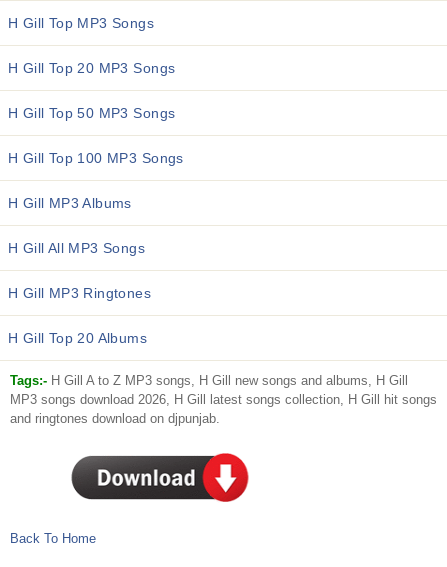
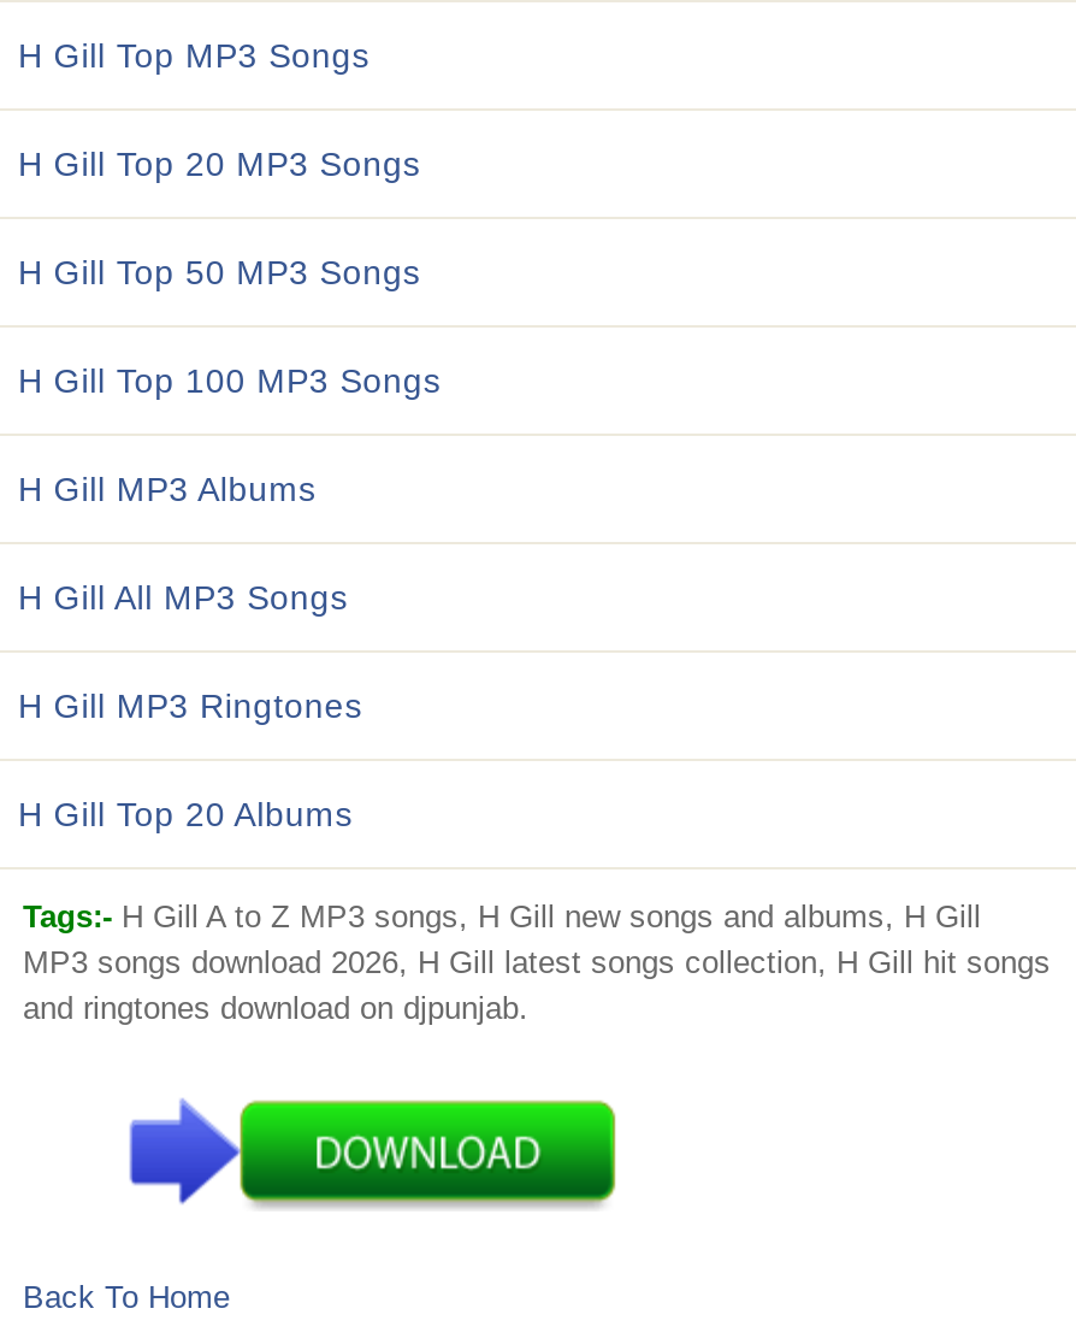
[55,452,256,502] [image] -> [129,1091,617,1209] [image]

